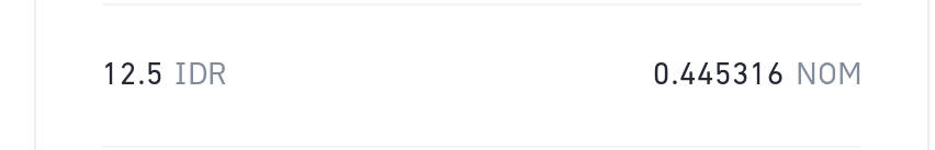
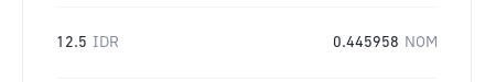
[653,60,861,91] 0.445316 NOM -> [333,35,438,50] 0.445958 NOM

